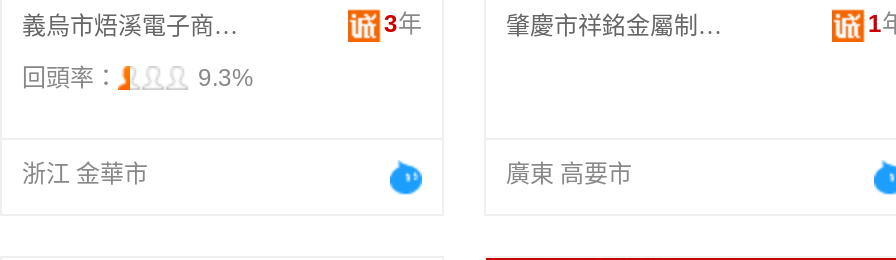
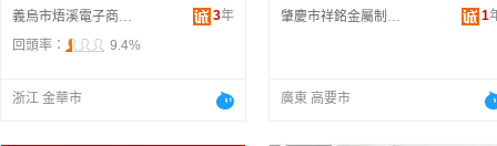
[198,64,254,92] 9.3% -> [110,38,141,53] 9.4%

